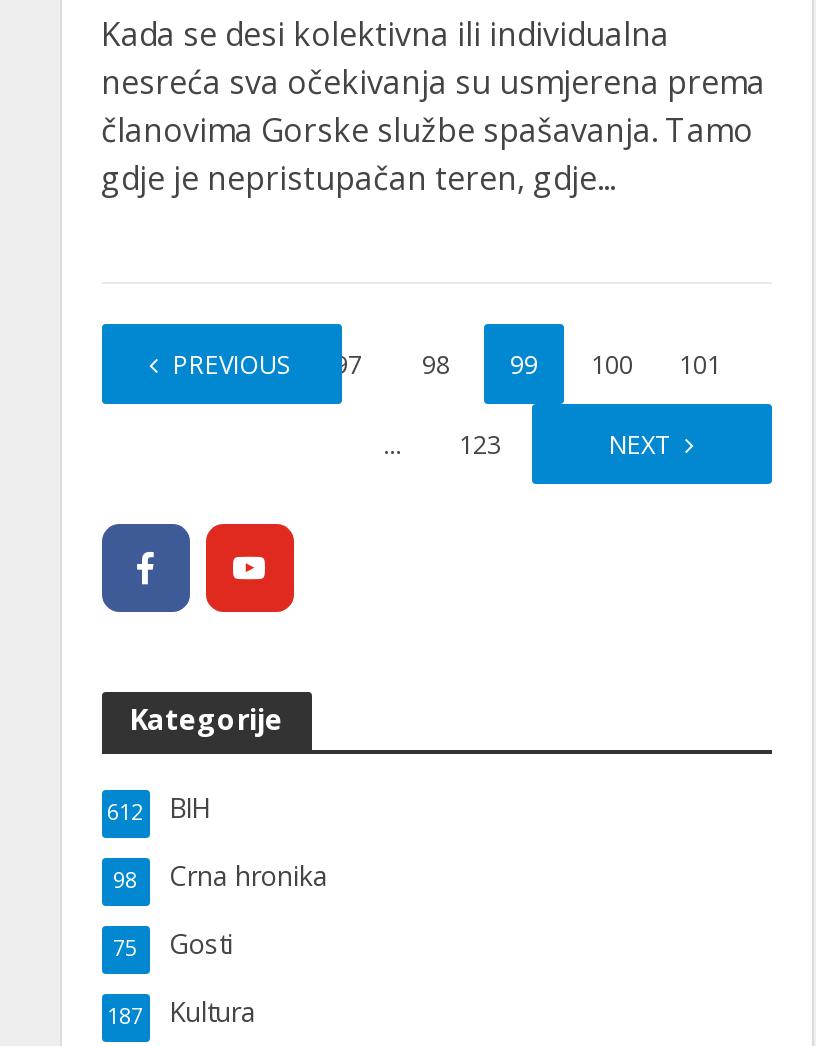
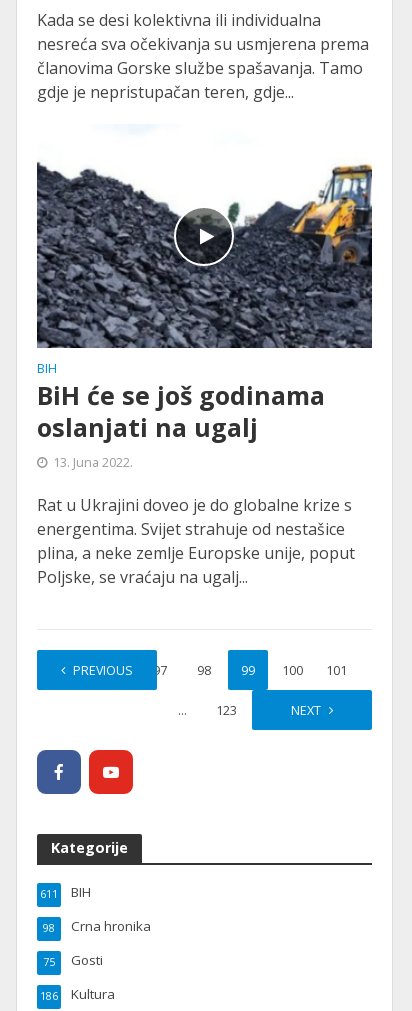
none -> [36,161,373,588] [image] | BIH | BiH će se još godinama | oslanjati na ugalj | 13. Juna 2022. | Rat u Ukrajini doveo je do globalne krize s | energentima. Svijet strahuje od nestašice | plina, a neke zemlje Europske unije, poput | Poljske, se vraćaju na ugalj...
[107,790,209,826] 612 BIH -> [39,883,90,901] 611 BIH
[107,994,257,1030] 187 Kultura -> [39,985,114,1003] 186 Kultura

